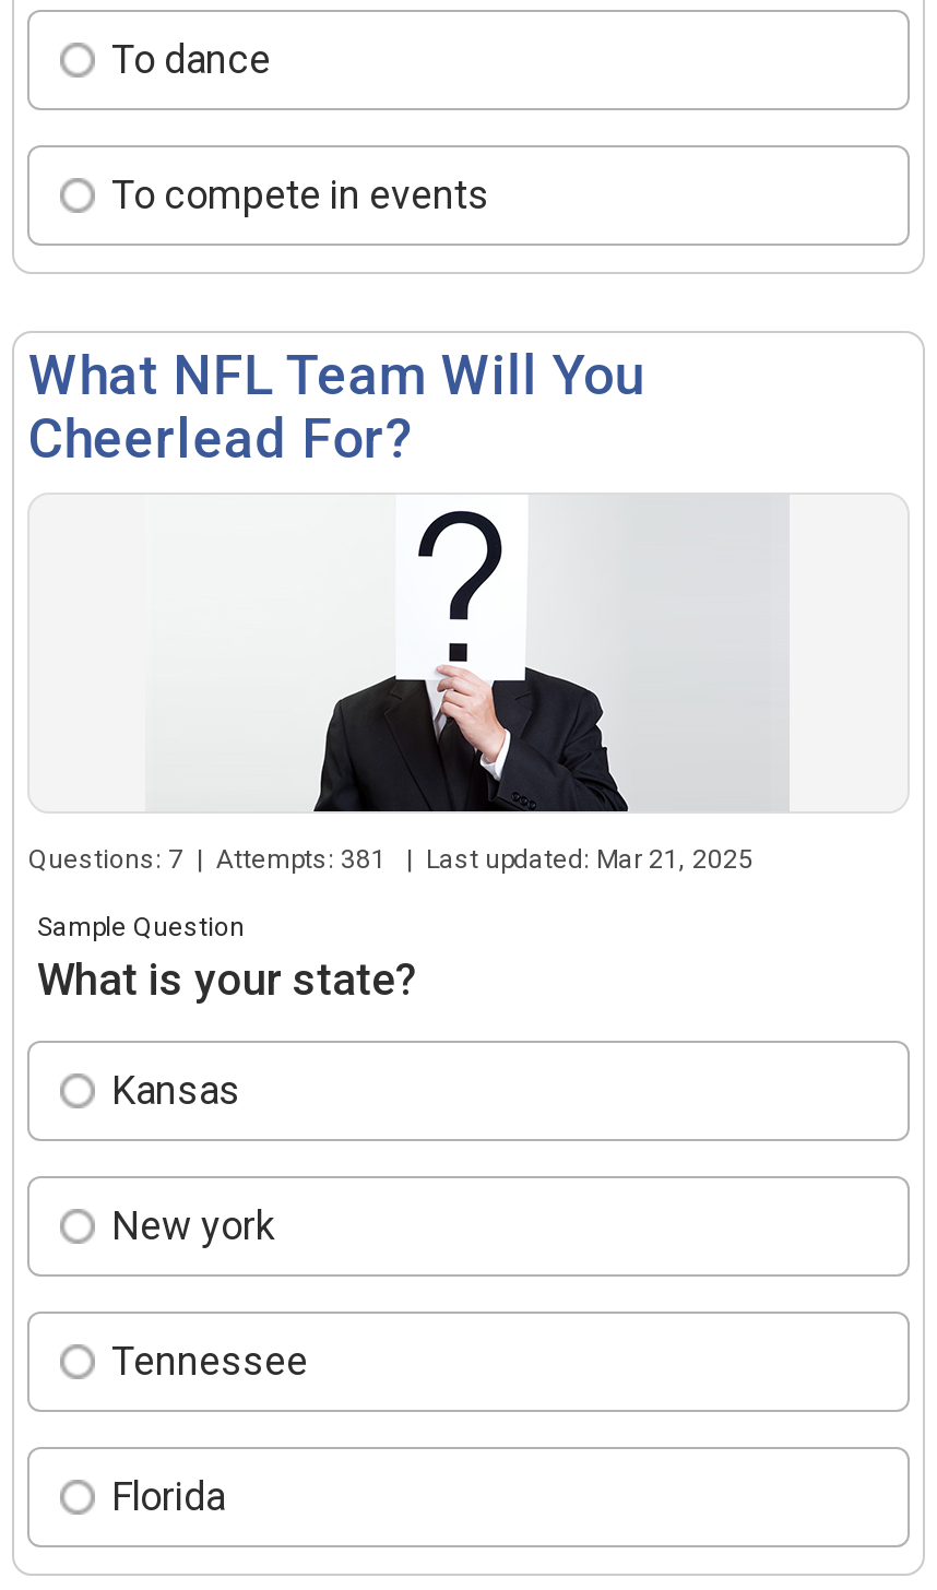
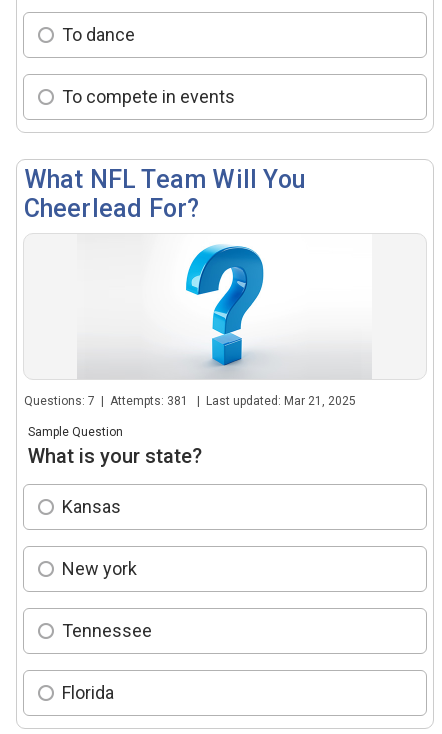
[313,499,785,814] [image] -> [155,235,371,379] [image]

